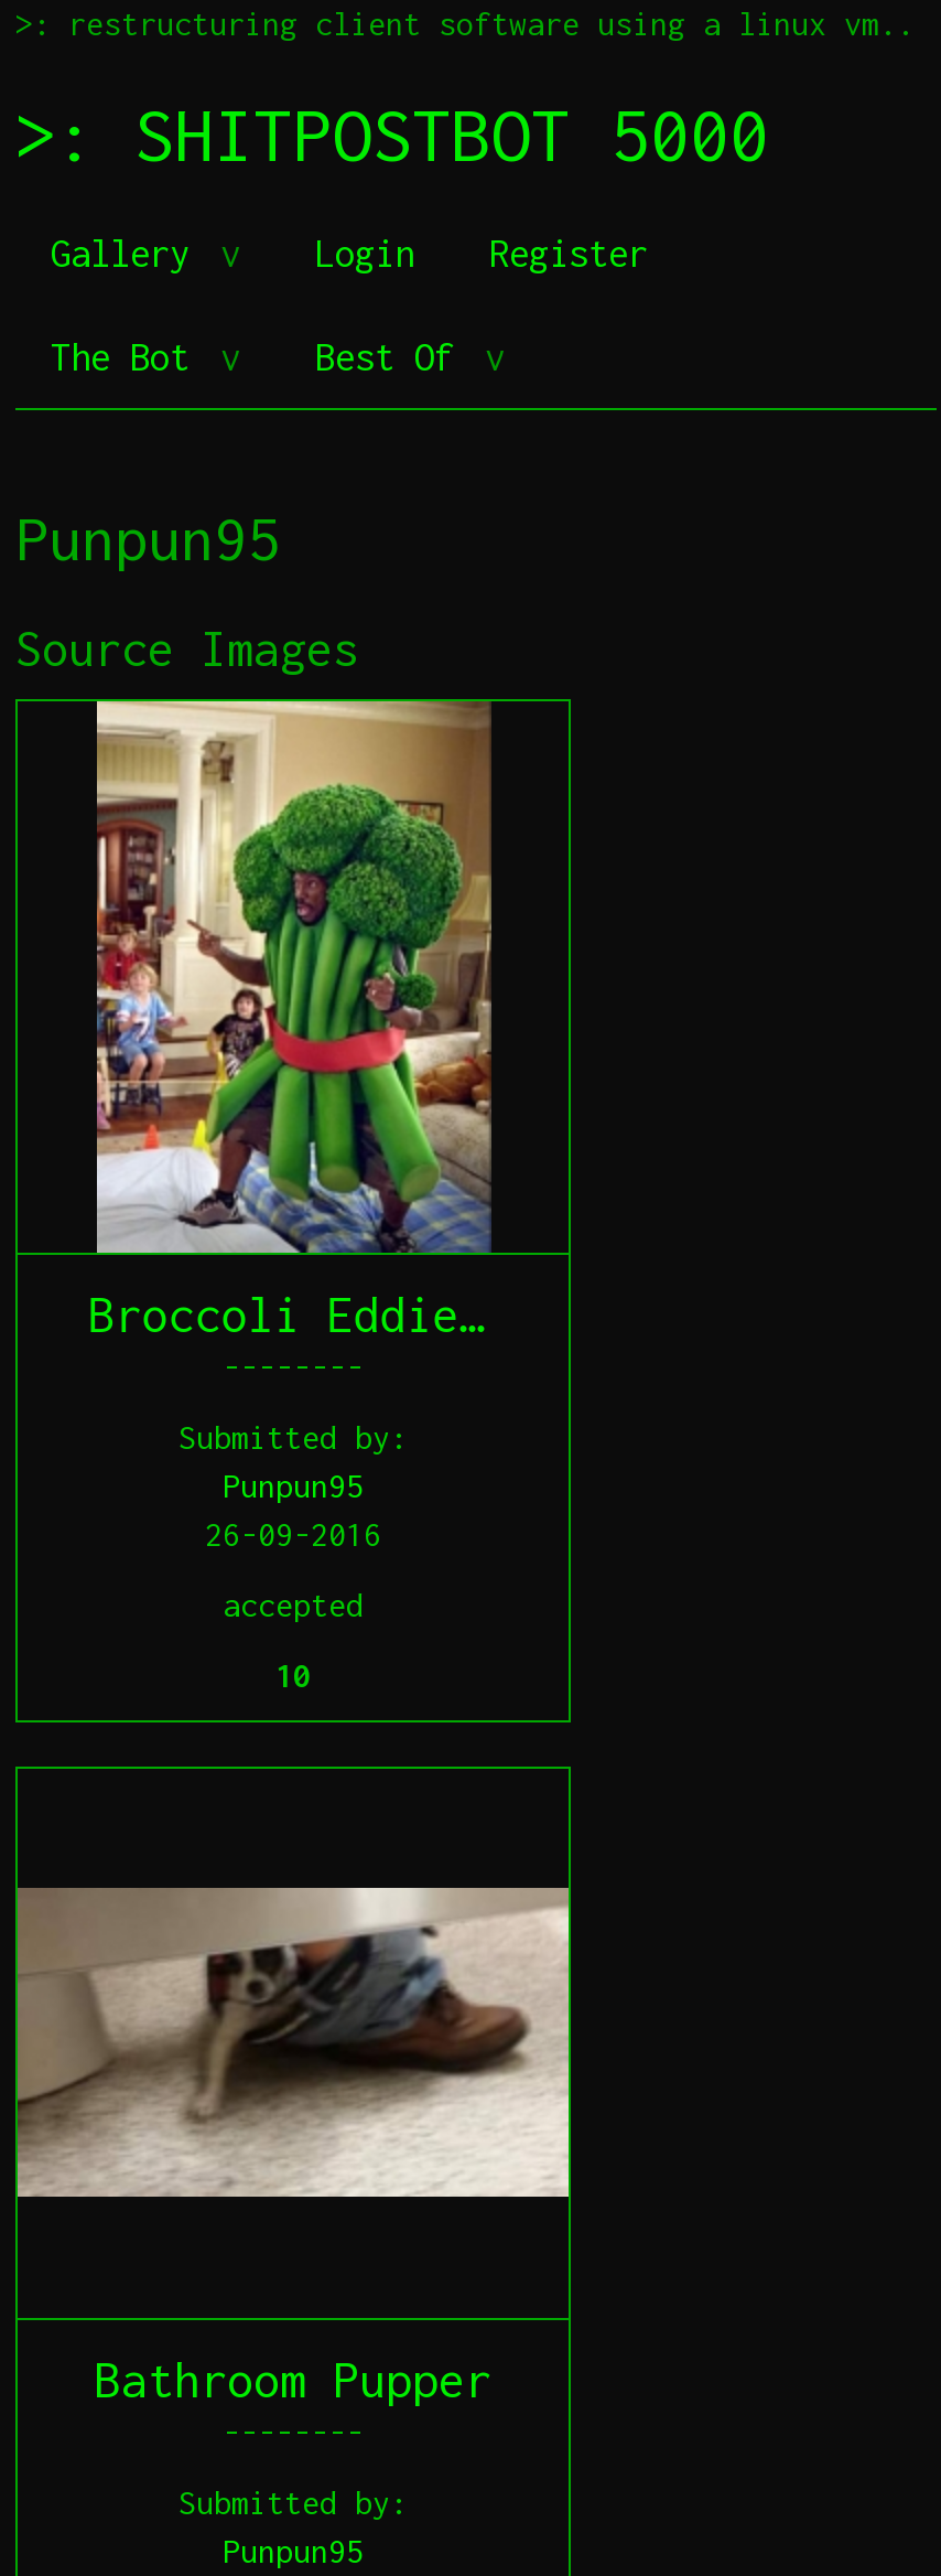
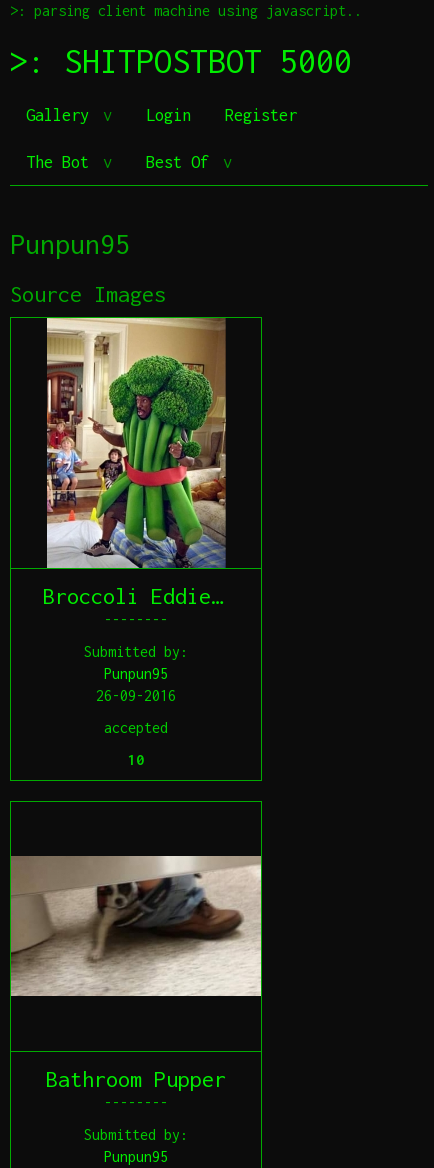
[15,4,915,42] >: restructuring client software using a linux vm.. -> [10,2,362,19] >: parsing client machine using javascript..

